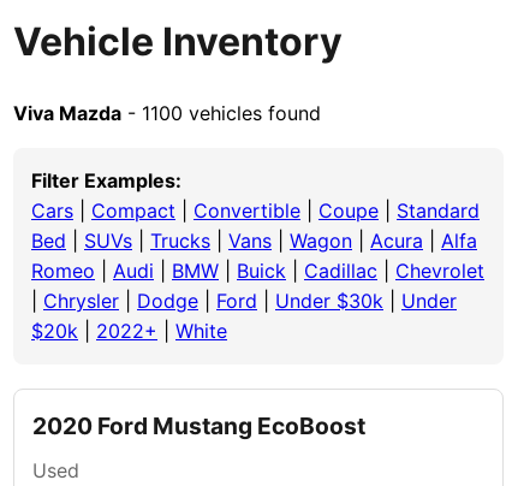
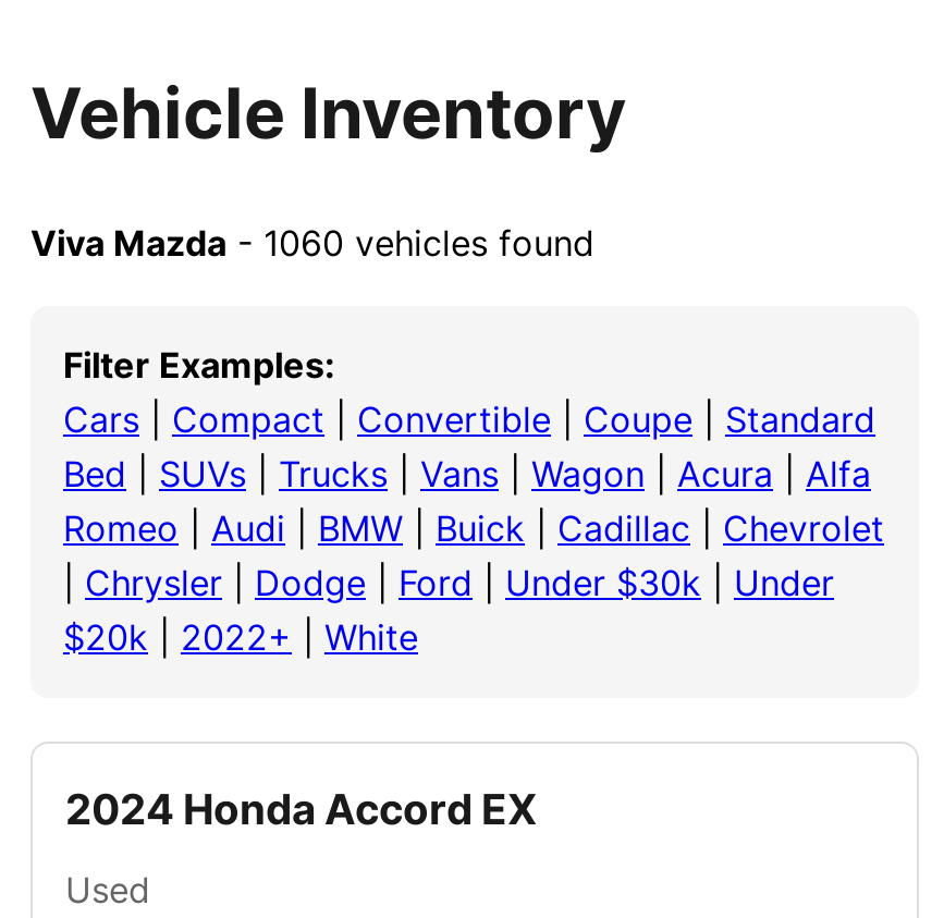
[13,101,321,125] Viva Mazda - 1100 vehicles found -> [30,221,594,264] Viva Mazda - 1060 vehicles found
[32,411,365,440] 2020 Ford Mustang EcoBoost -> [65,783,538,835] 2024 Honda Accord EX

